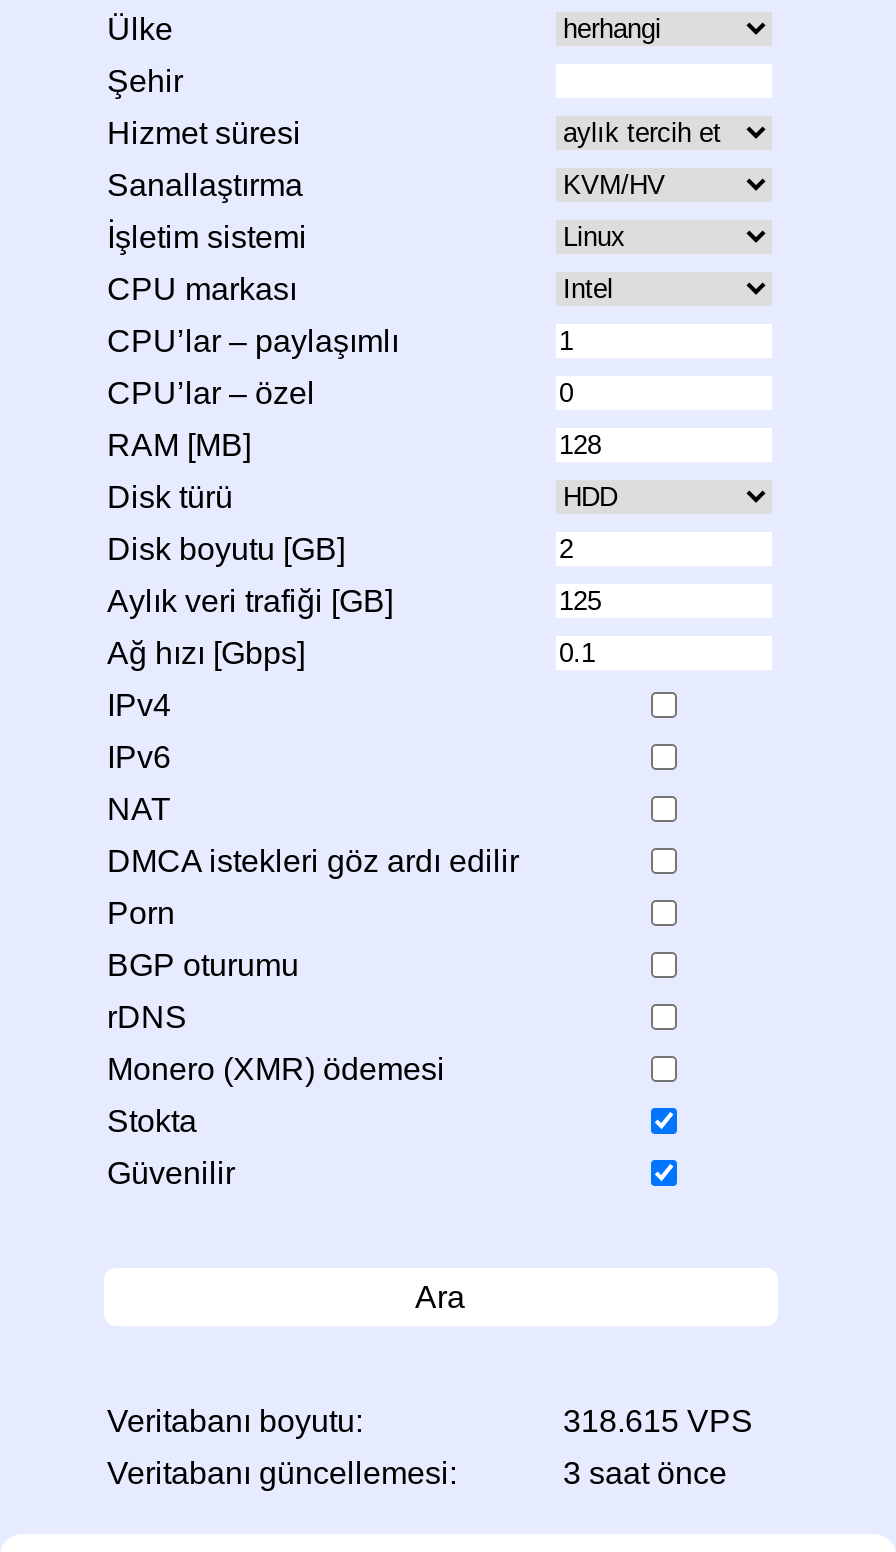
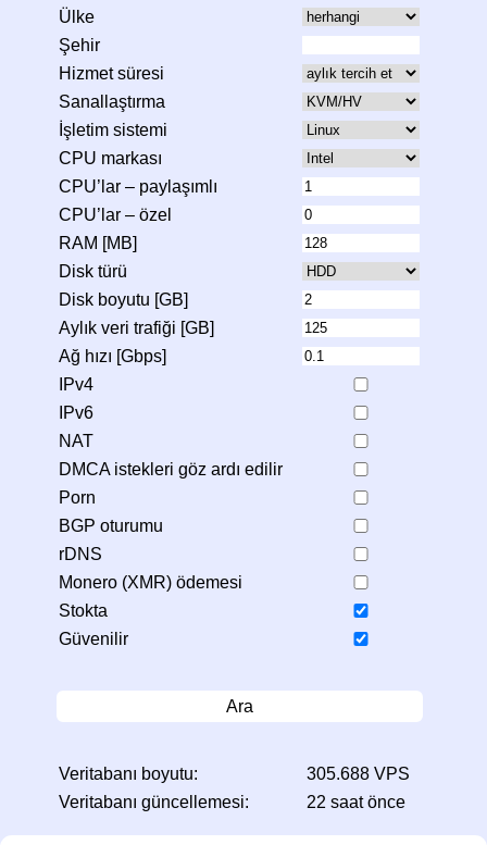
[563,1404,753,1438] 318.615 VPS -> [306,765,409,783] 305.688 VPS
[563,1456,727,1490] 3 saat önce -> [306,793,405,811] 22 saat önce

